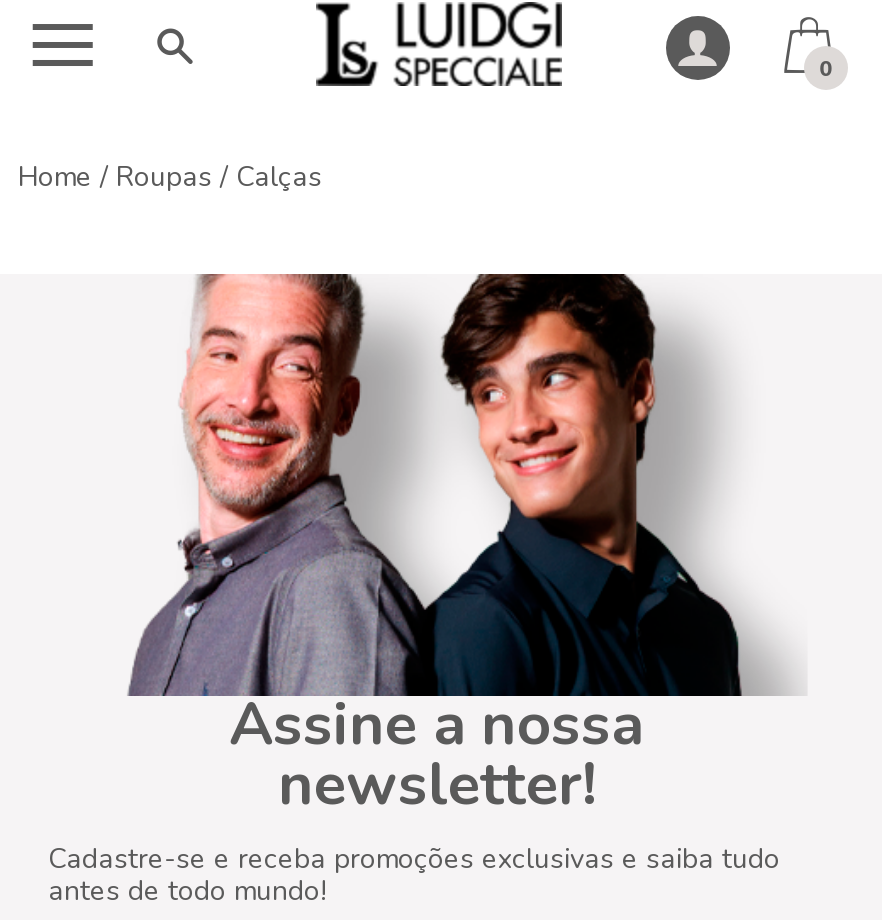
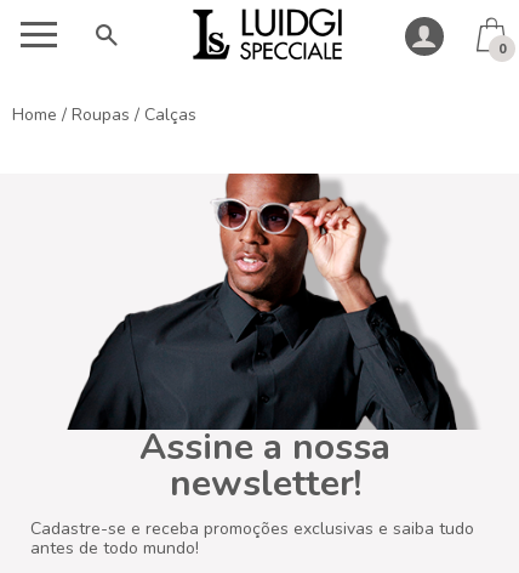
[110,272,750,698] [image] -> [67,172,457,431] [image]

